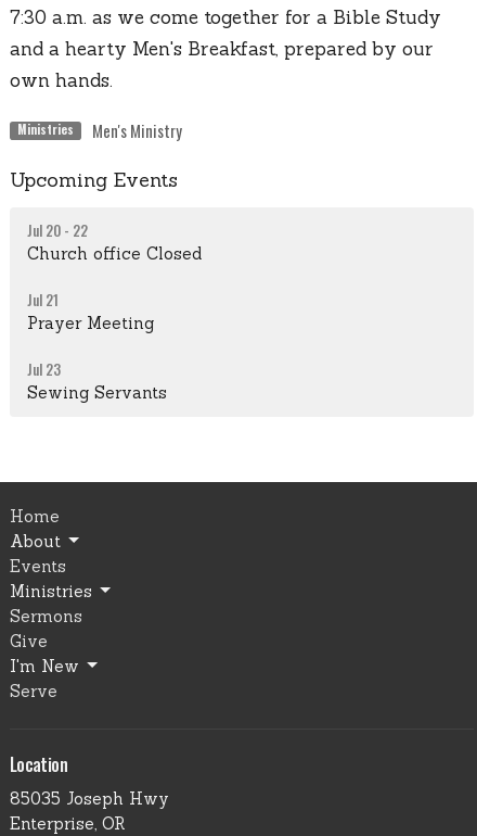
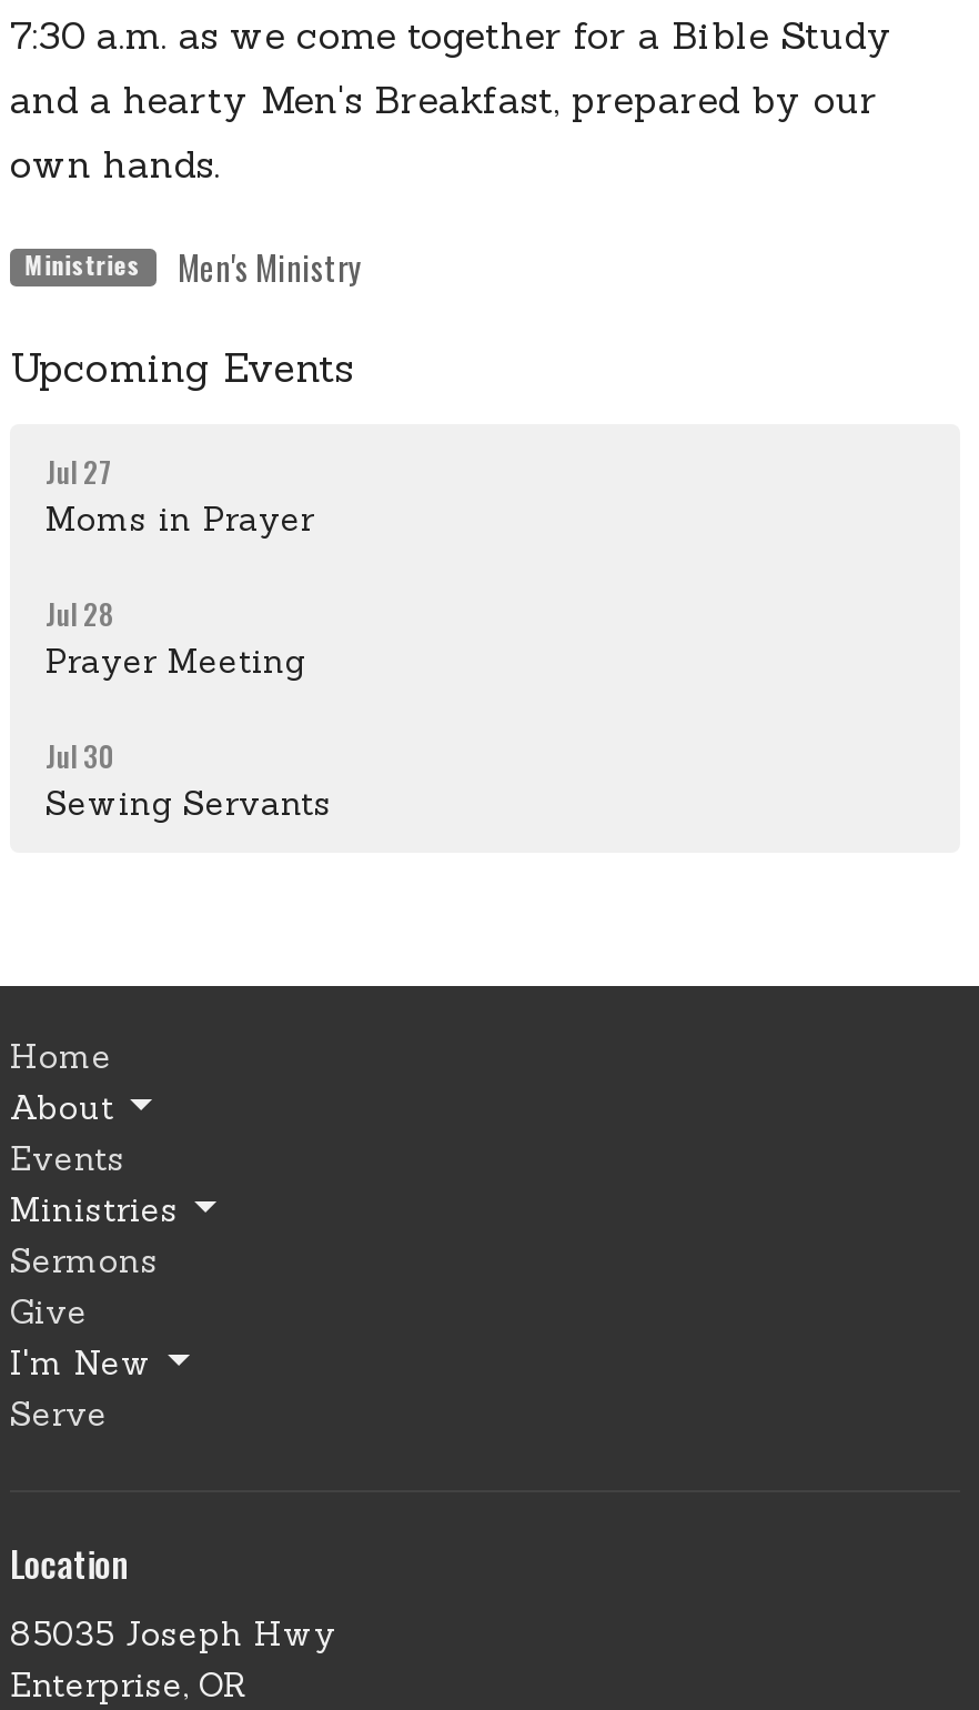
[27,219,202,263] Jul 20 - 22 | Church office Closed -> [46,447,314,539] Jul 27 | Moms in Prayer
[27,288,59,310] Jul 21 -> [46,590,114,634] Jul 28
[27,358,61,379] Jul 23 -> [46,732,114,776] Jul 30

